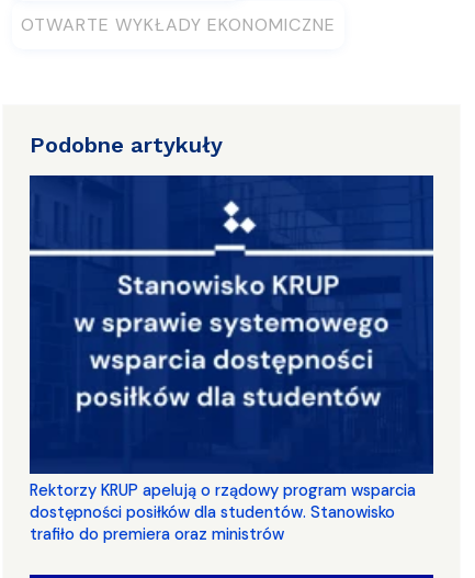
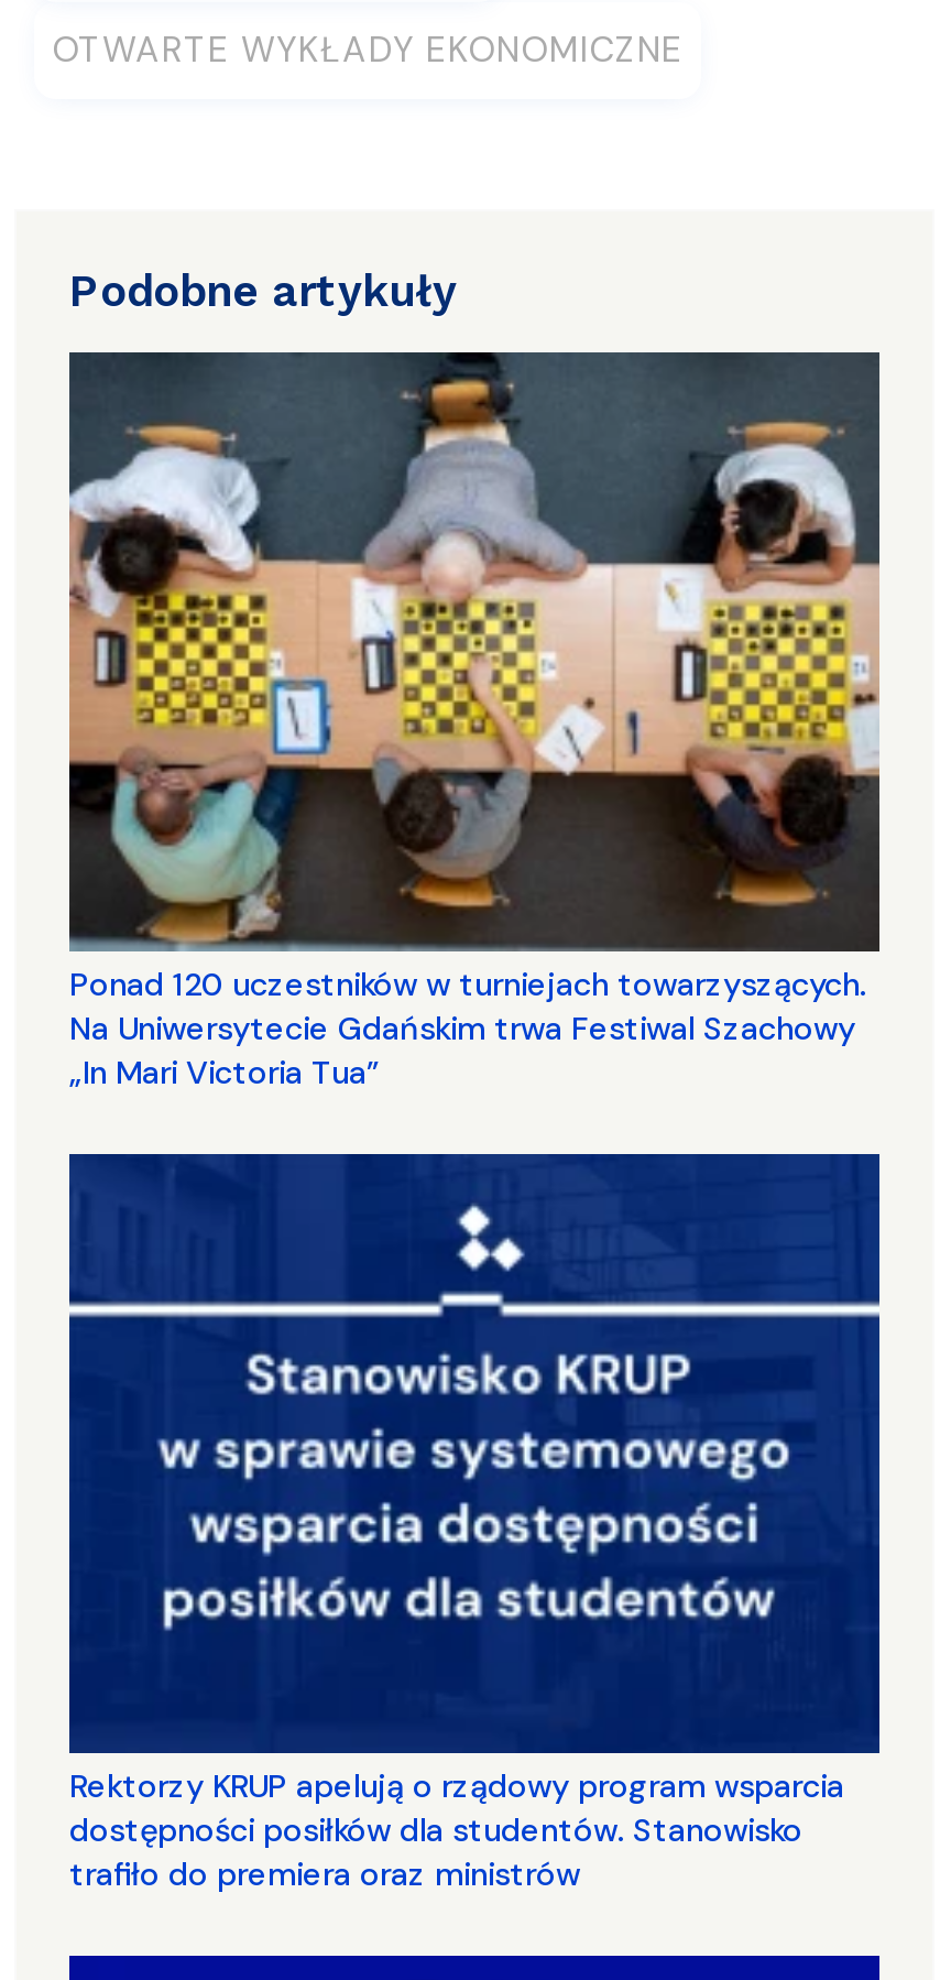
none -> [67,350,882,1095] [image] | Ponad 120 uczestników w turniejach towarzyszących. | Na Uniwersytecie Gdańskim trwa Festiwal Szachowy | „In Mari Victoria Tua”

